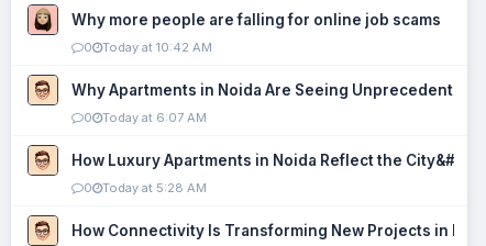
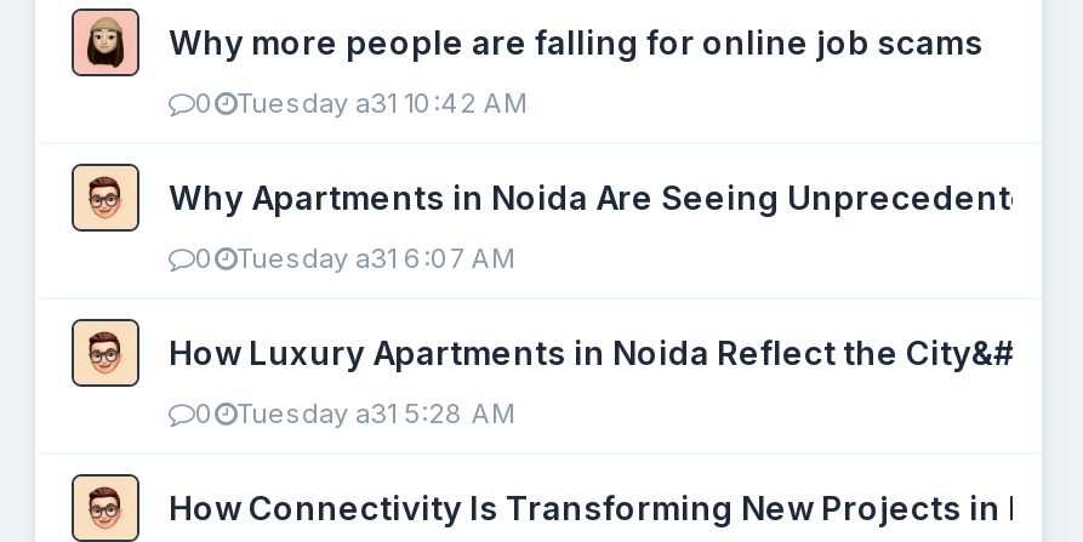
[84,40,212,55] 0 Today at 10:42 AM -> [195,86,528,120] 0 Tuesday a31 10:42 AM
[84,110,207,125] 0 Today at 6:07 AM -> [195,241,515,275] 0 Tuesday a31 6:07 AM
[84,180,207,195] 0 Today at 5:28 AM -> [195,396,515,430] 0 Tuesday a31 5:28 AM

